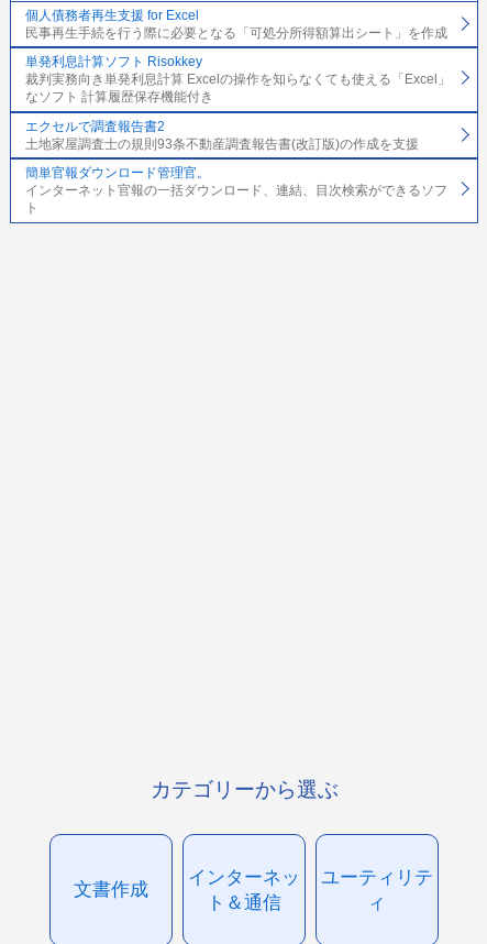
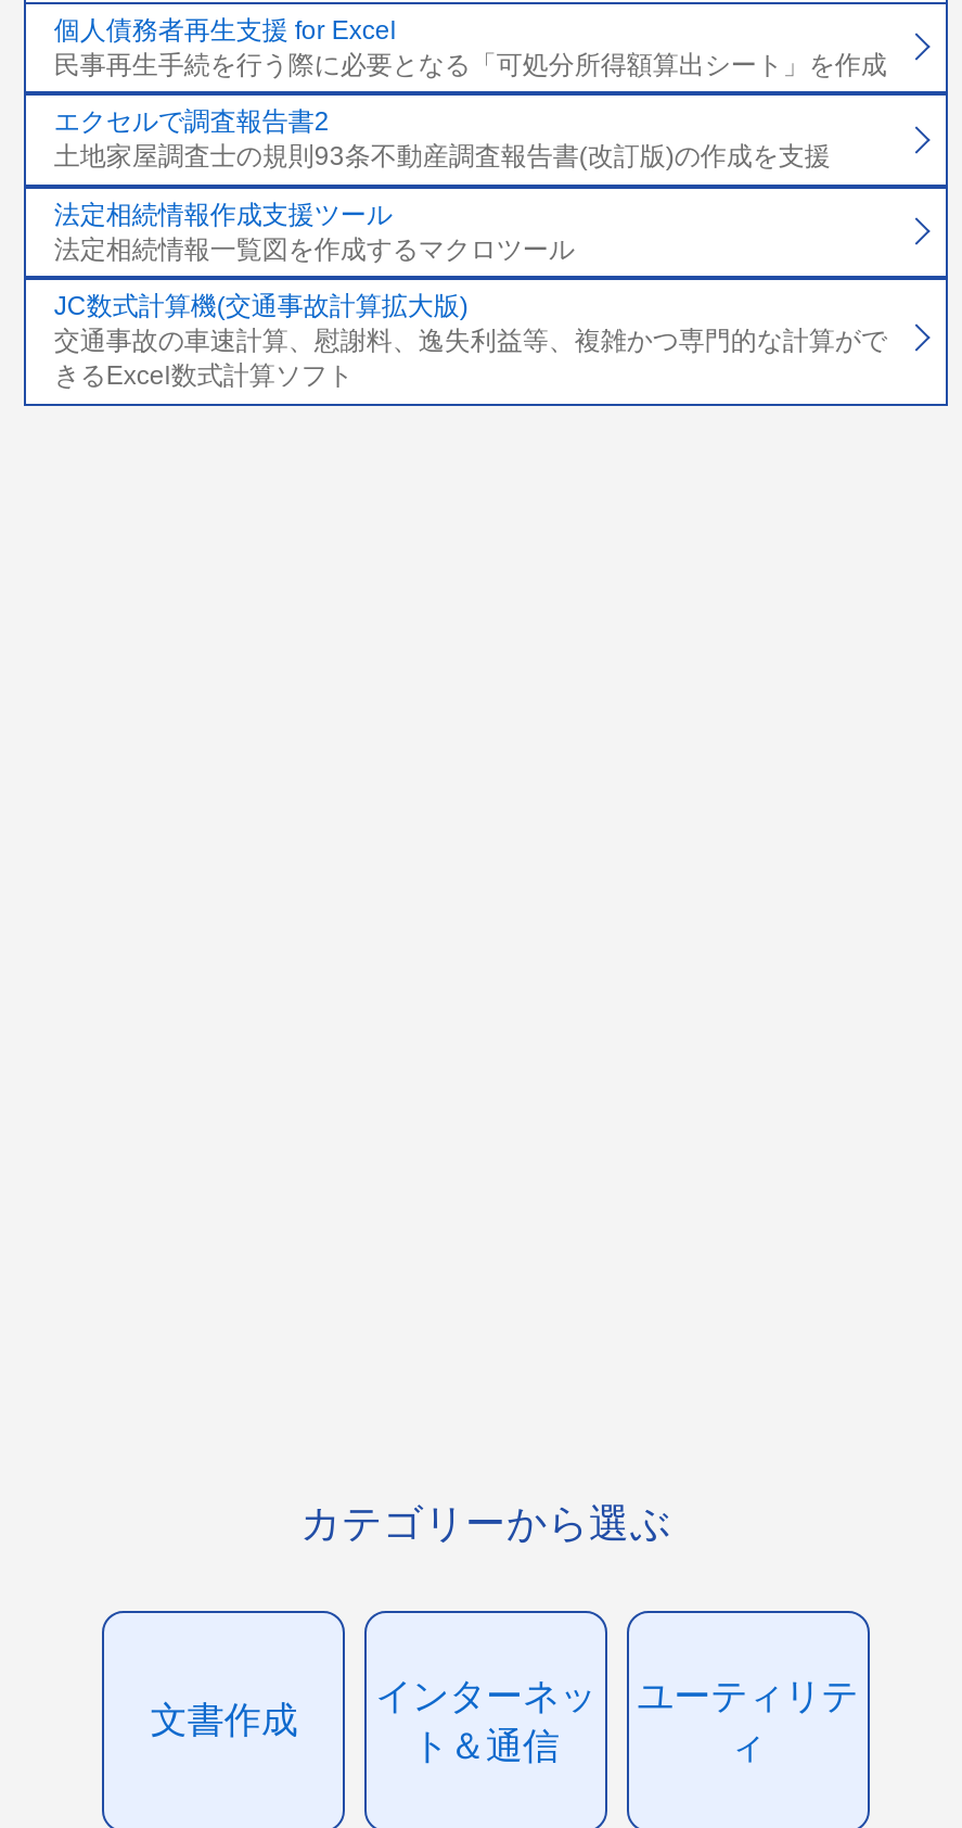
[25,54,451,105] 単発利息計算ソフト Risokkey | 裁判実務向き単発利息計算 Excelの操作を知らなくても使える「Excel」 | なソフト 計算履歴保存機能付き -> none
moved [25,119,419,152] -> [54,107,831,173]: エクセルで調査報告書2 | 土地家屋調査士の規則93条不動産調査報告書(改訂版)の作成を支援
[25,165,447,216] 簡単官報ダウンロード管理官。 | インターネット官報の一括ダウンロード、連結、目次検索ができるソフ | ト -> [54,200,887,392] 法定相続情報作成支援ツール | 法定相続情報一覧図を作成するマクロツール | JC数式計算機(交通事故計算拡大版) | 交通事故の車速計算、慰謝料、逸失利益等、複雑かつ専門的な計算がで | きるExcel数式計算ソフト

